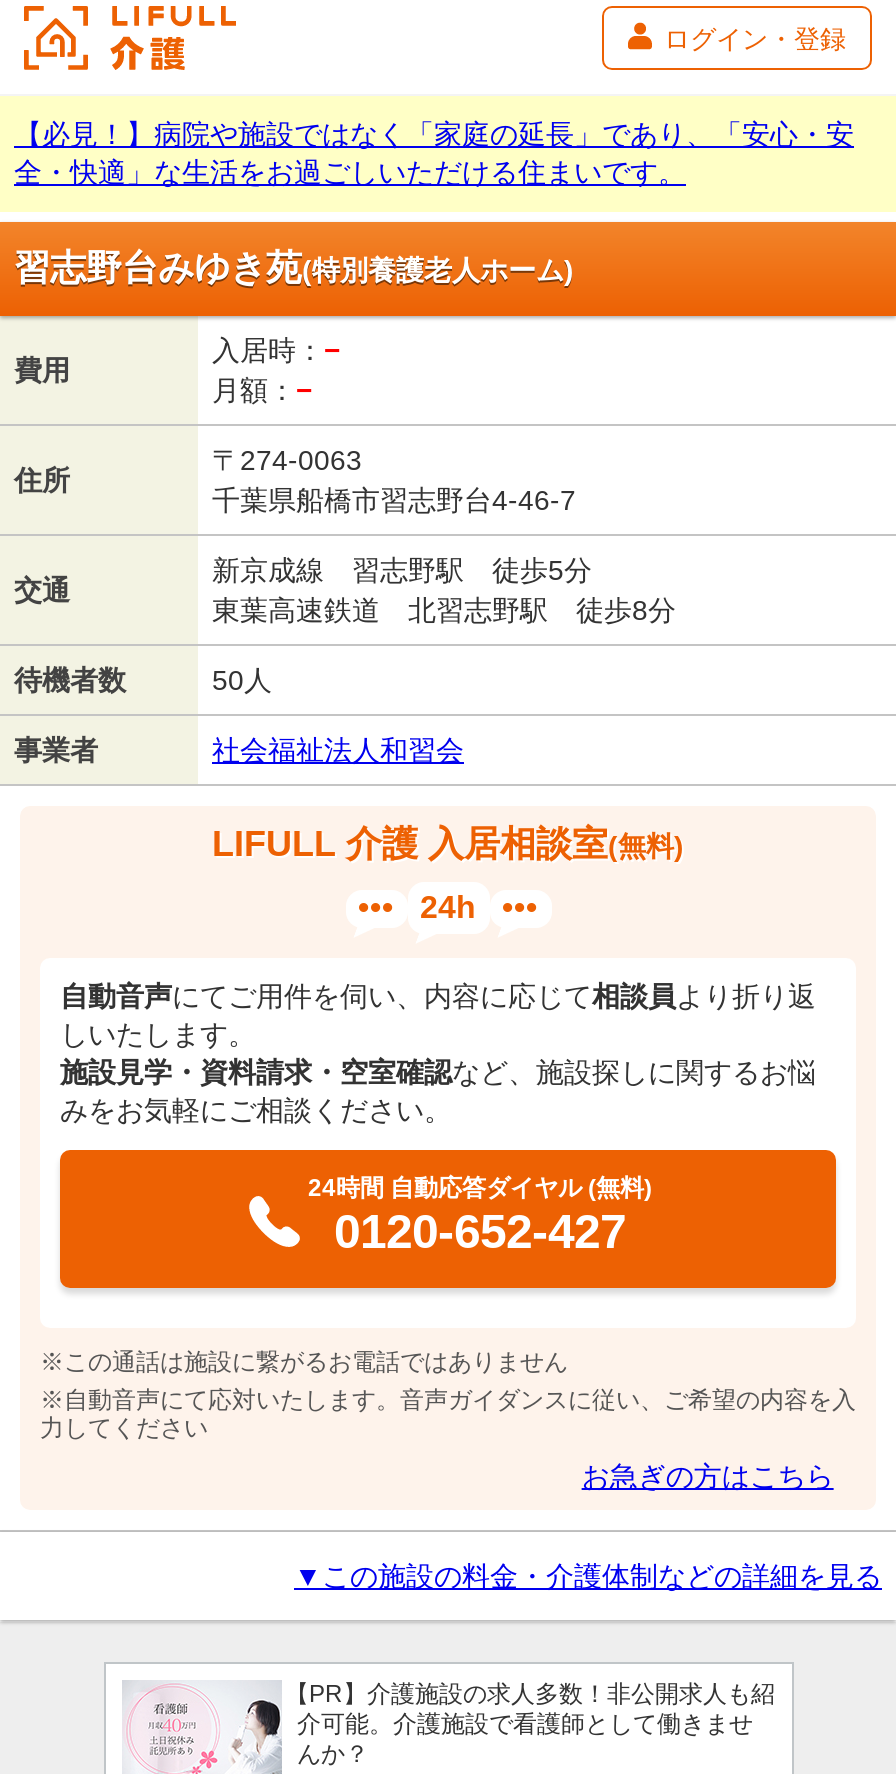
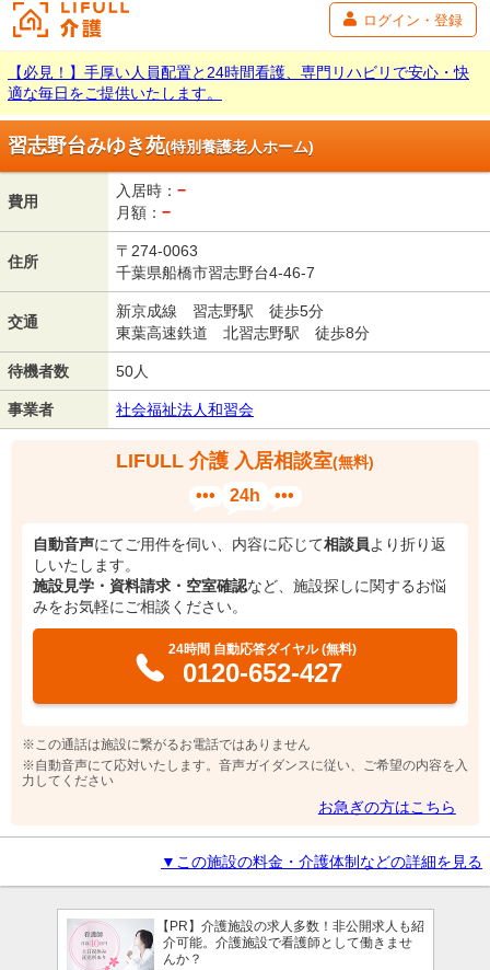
[14,118,854,188] 【必見！】病院や施設ではなく「家庭の延長」であり、「安心・安 | 全・快適」な生活をお過ごしいただける住まいです。 -> [8,63,469,102] 【必見！】手厚い人員配置と24時間看護、専門リハビリで安心・快 | 適な毎日をご提供いたします。

